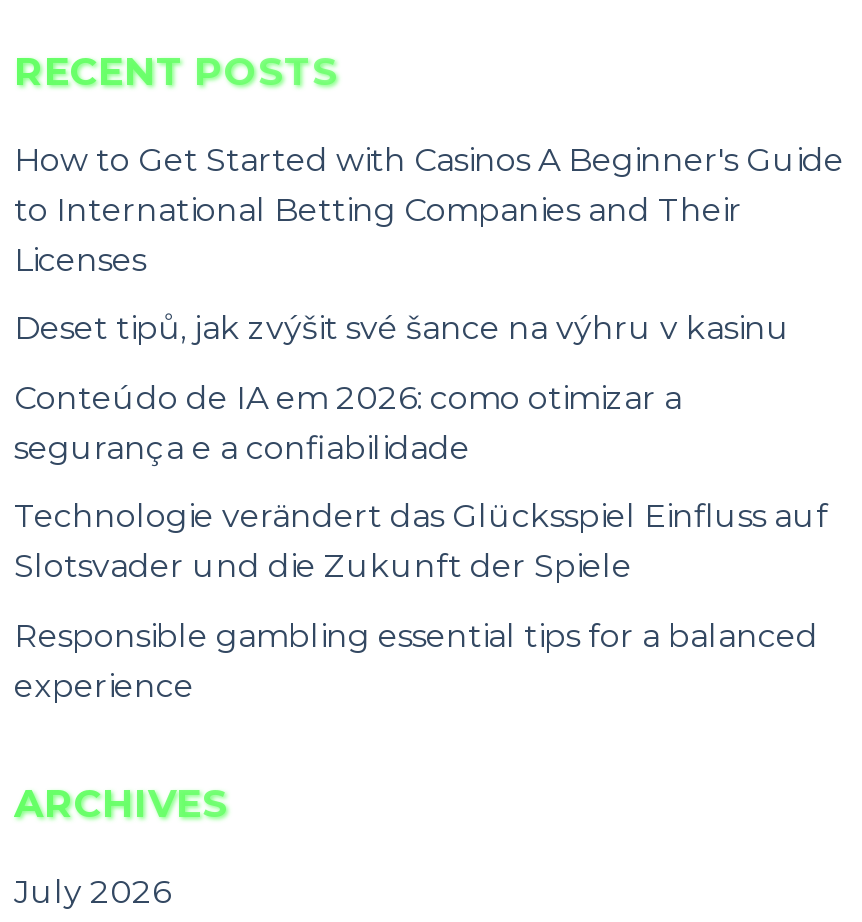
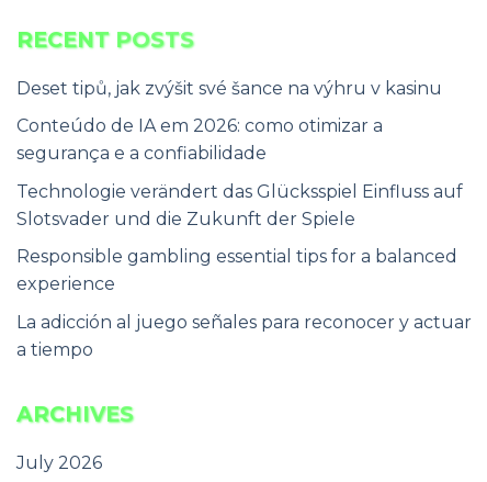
[14,140,844,278] How to Get Started with Casinos A Beginner's Guide | to International Betting Companies and Their | Licenses -> none
moved [14,309,828,705] -> [16,78,463,295]: Deset tipů, jak zvýšit své šance na výhru v kasinu | Conteúdo de IA em 2026: como otimizar a | segurança e a confiabilidade | Technologie verändert das Glücksspiel Einfluss auf | Slotsvader und die Zukunft der Spiele | Responsible gambling essential tips for a balanced | experience
none -> [16,312,472,360] La adicción al juego señales para reconocer y actuar | a tiempo

